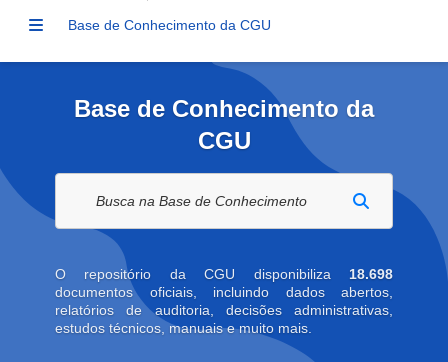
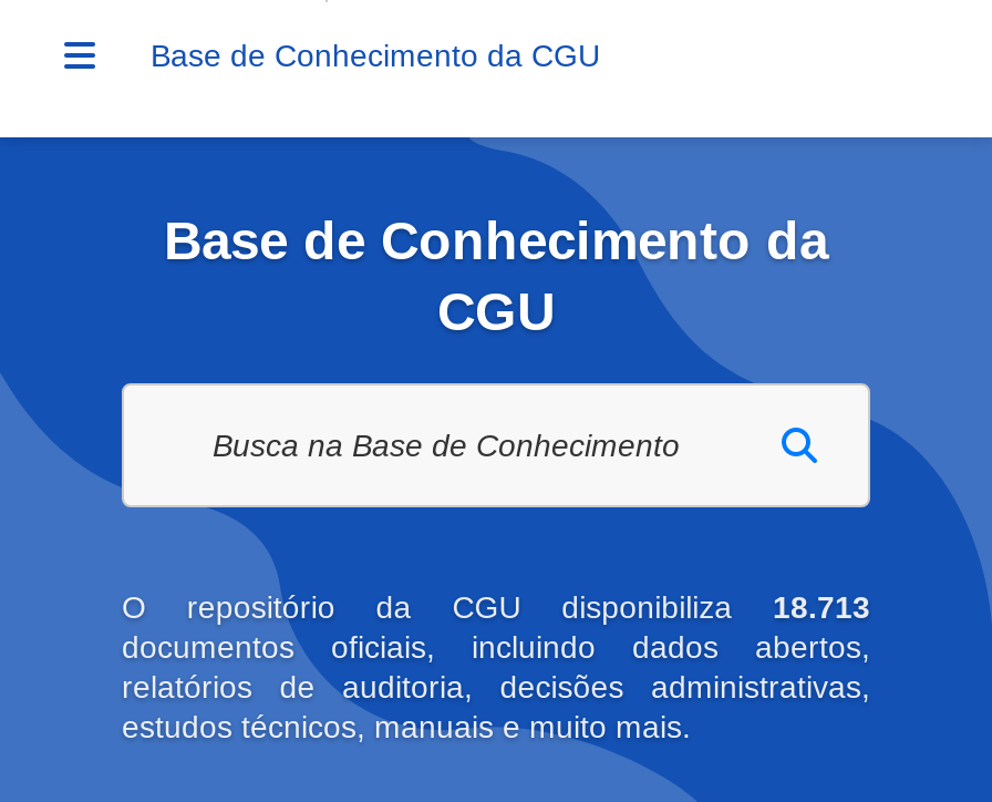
[55,266,393,282] O repositório da CGU disponibiliza 18.698 -> [122,589,870,625] O repositório da CGU disponibiliza 18.713

